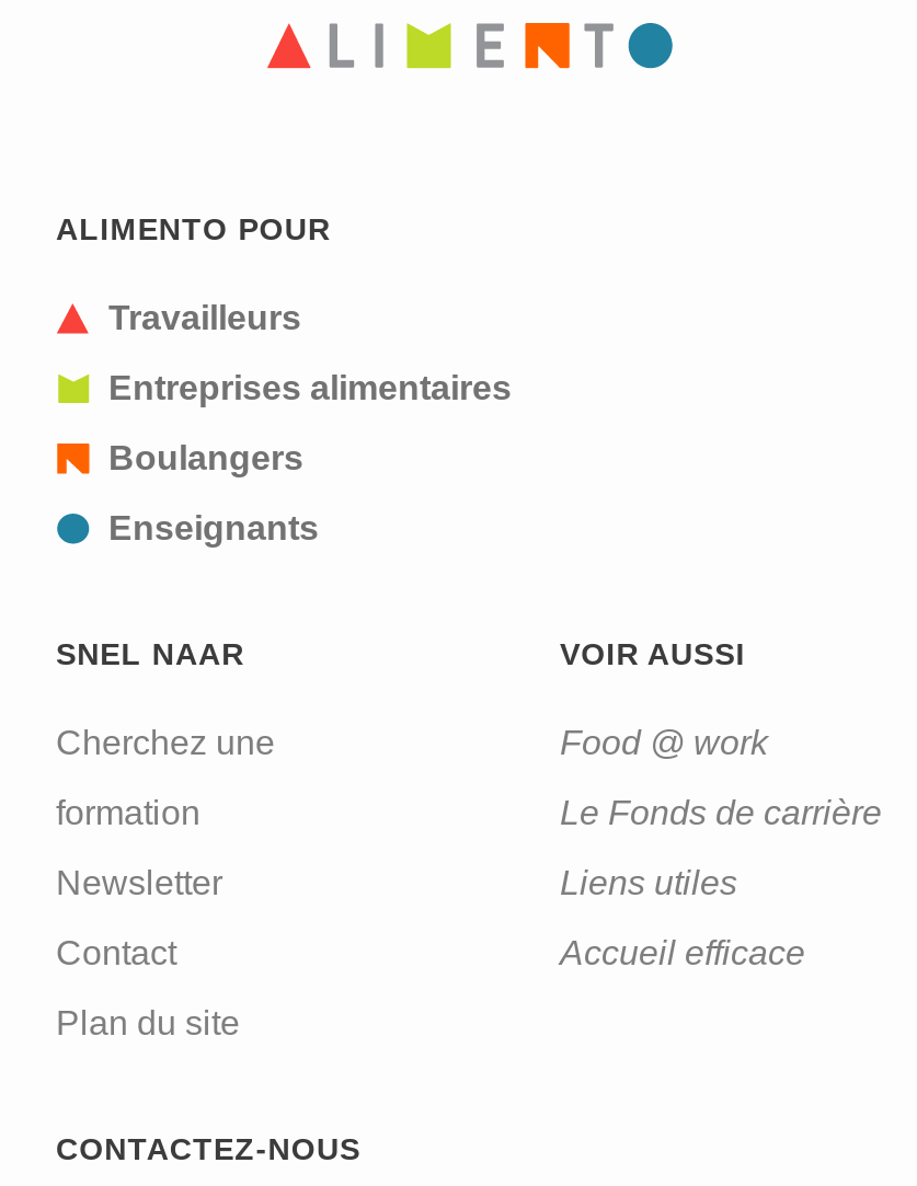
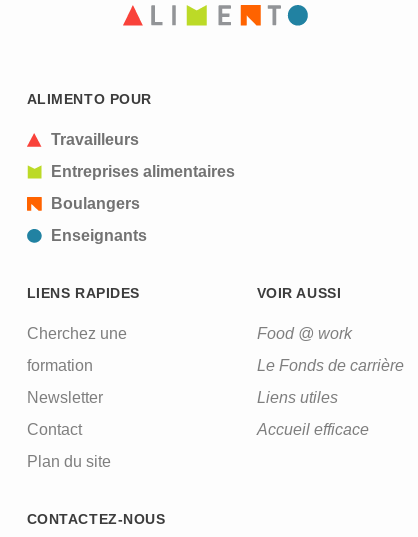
[56,635,245,670] SNEL NAAR -> [26,285,140,301] LIENS RAPIDES

